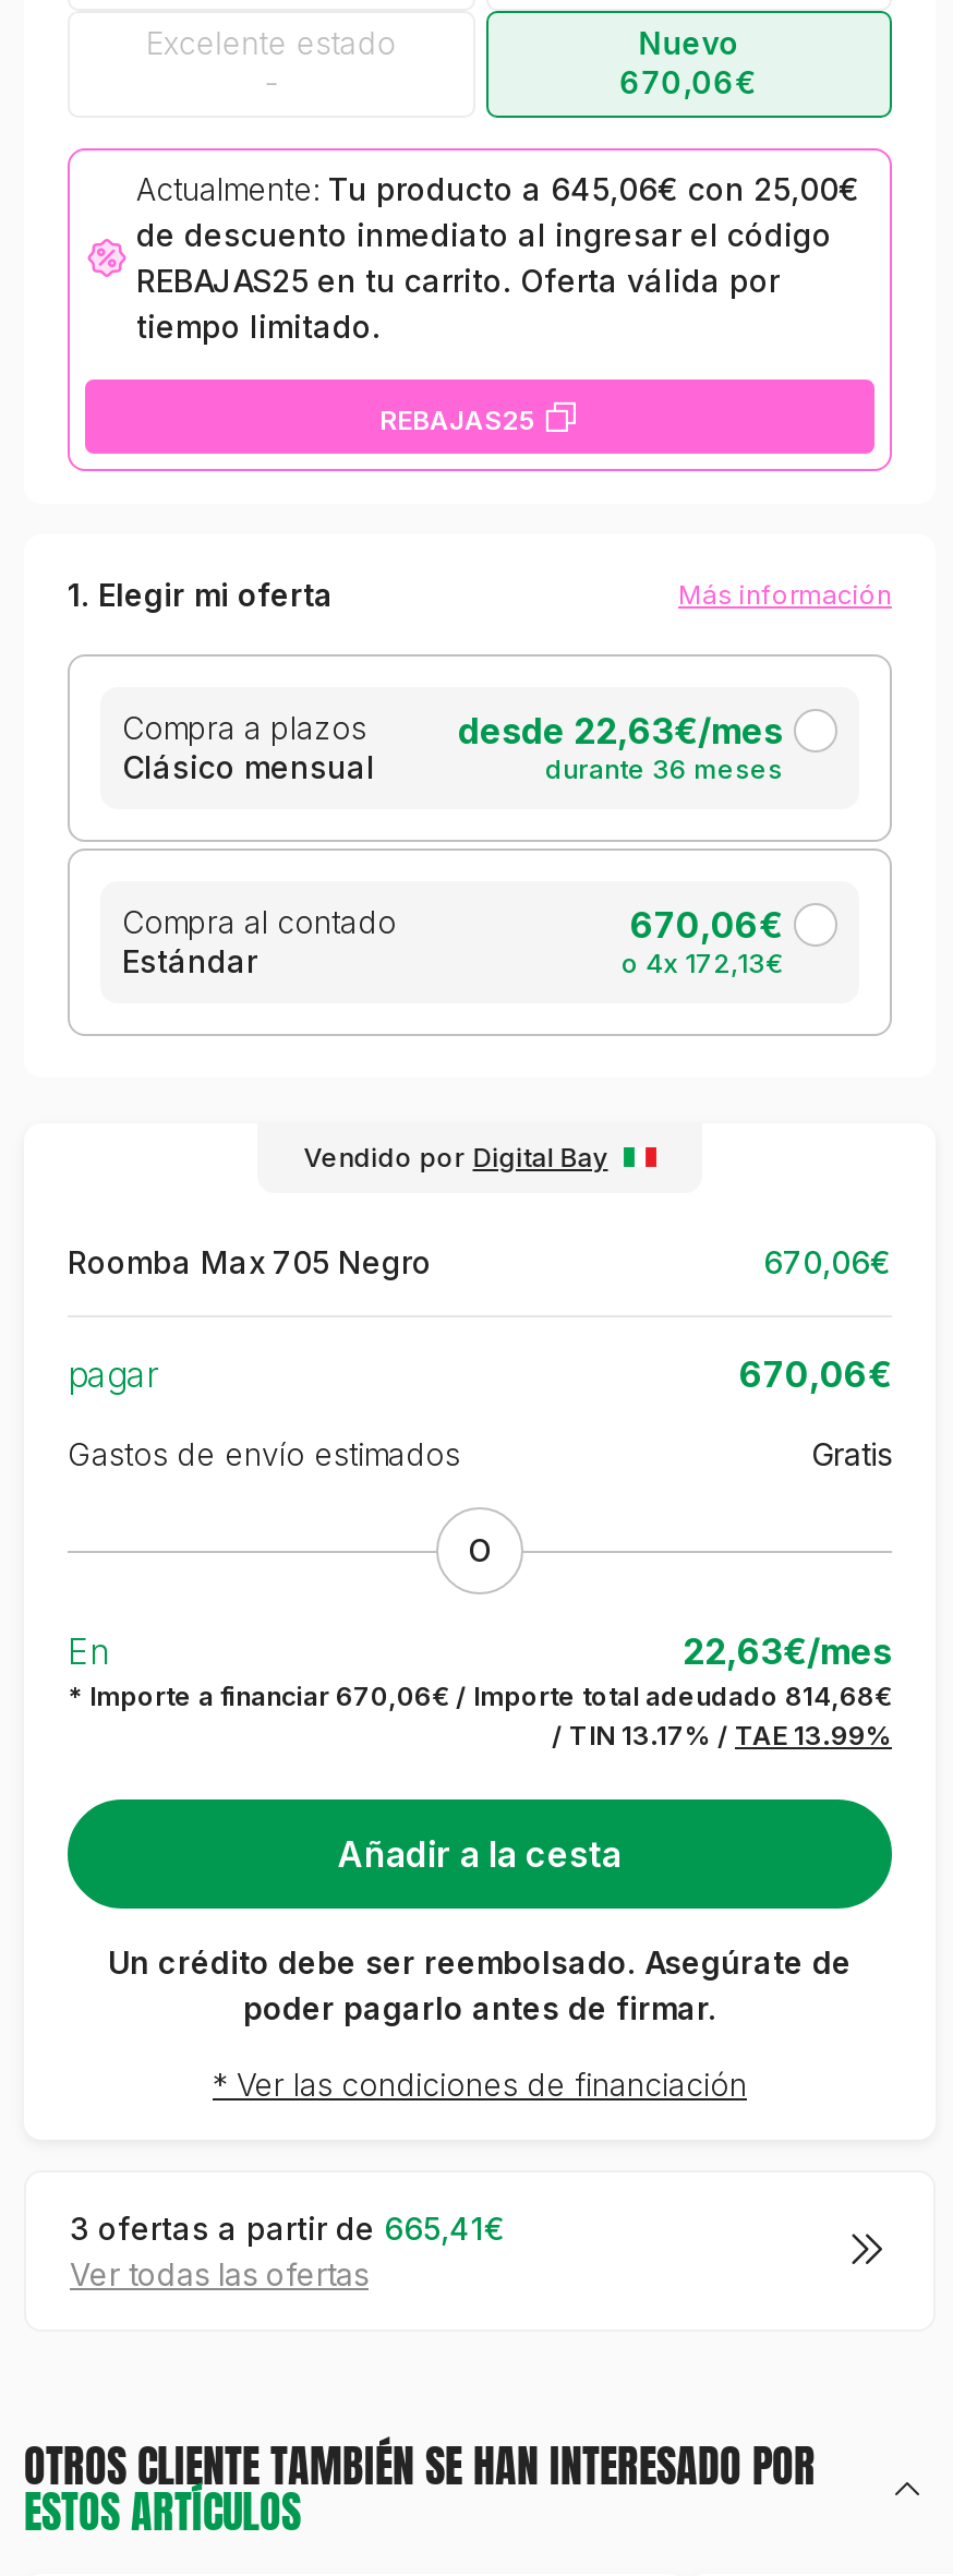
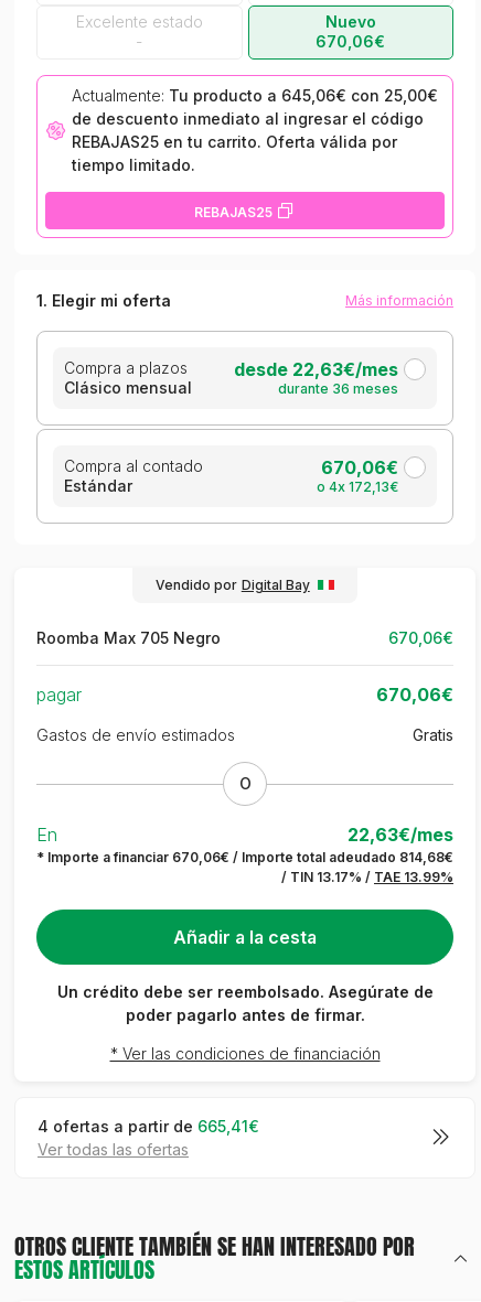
[70,2208,506,2246] 3 ofertas a partir de 665,41€ -> [38,1116,259,1135] 4 ofertas a partir de 665,41€

